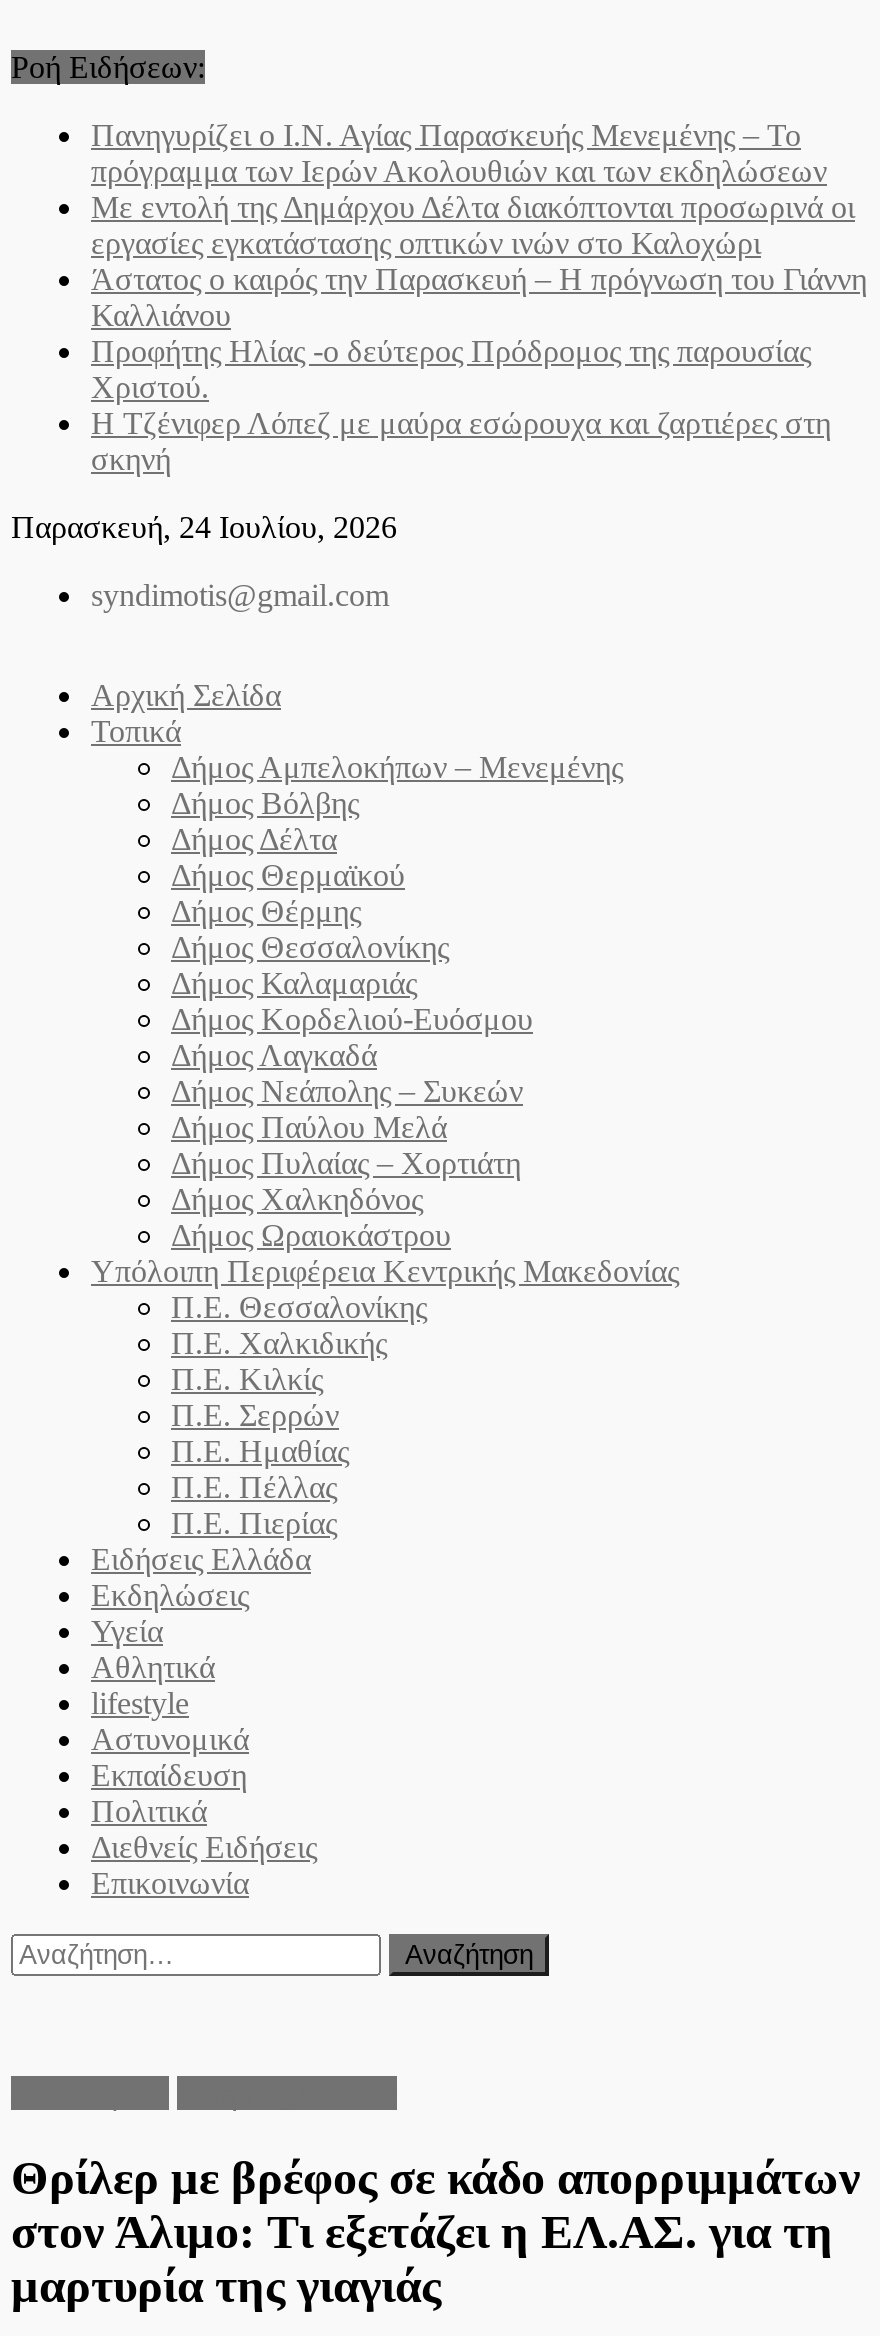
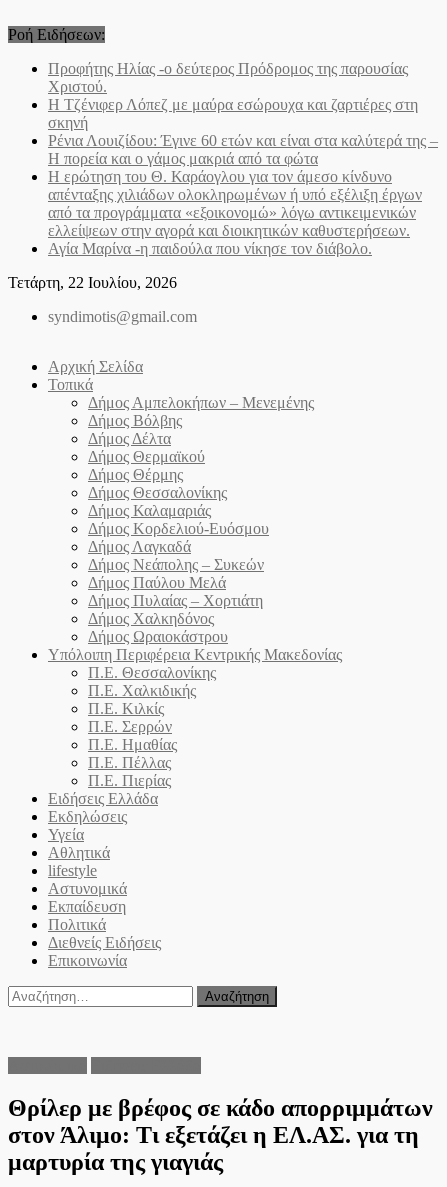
[91,118,867,332] Πανηγυρίζει ο Ι.Ν. Αγίας Παρασκευής Μενεμένης – Το | πρόγραμμα των Ιερών Ακολουθιών και των εκδηλώσεων | Με εντολή της Δημάρχου Δέλτα διακόπτονται προσωρινά οι | εργασίες εγκατάστασης οπτικών ινών στο Καλοχώρι | Άστατος ο καιρός την Παρασκευή – Η πρόγνωση του Γιάννη | Καλλιάνου -> none
moved [91,334,831,476] -> [48,60,418,131]: Προφήτης Ηλίας -ο δεύτερος Πρόδρομος της παρουσίας | Χριστού. | Η Τζένιφερ Λόπεζ με μαύρα εσώρουχα και ζαρτιέρες στη | σκηνή
[11,510,397,544] Παρασκευή, 24 Ιουλίου, 2026 -> [8,132,438,291] Ρένια Λουιζίδου: Έγινε 60 ετών και είναι στα καλύτερά της – | Η πορεία και ο γάμος μακριά από τα φώτα | Η ερώτηση του Θ. Καράογλου για τον άμεσο κίνδυνο | απένταξης χιλιάδων ολοκληρωμένων ή υπό εξέλιξη έργων | από τα προγράμματα «εξοικονομώ» λόγω αντικειμενικών | ελλείψεων στην αγορά και διοικητικών καθυστερήσεων. | Αγία Μαρίνα -η παιδούλα που νίκησε τον διάβολο. | Τετάρτη, 22 Ιουλίου, 2026

